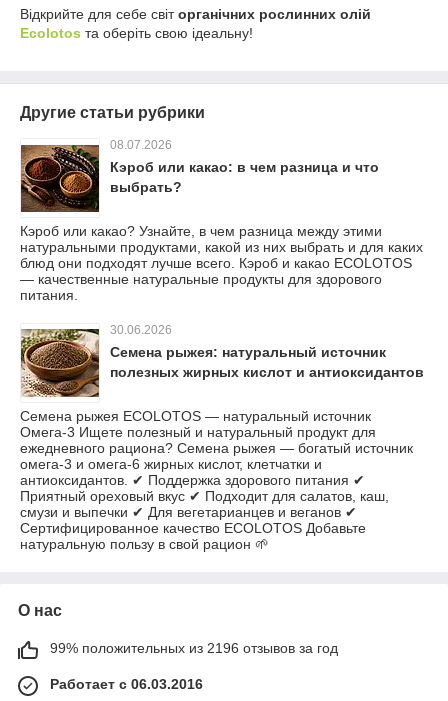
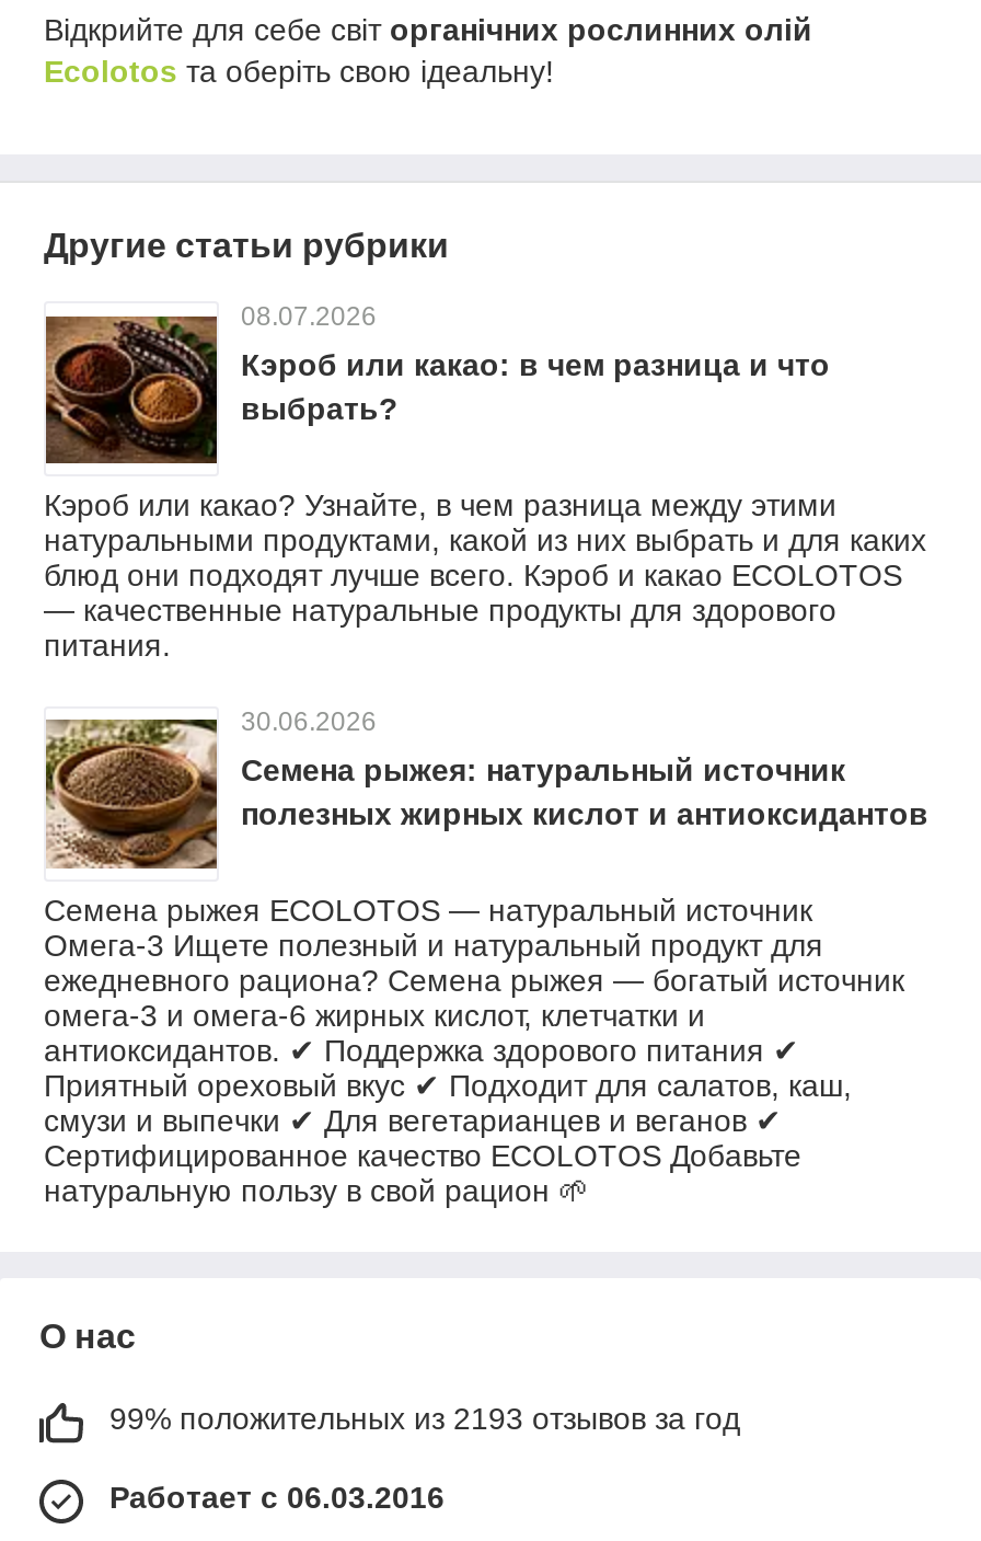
[50,640,338,656] 99% положительных из 2196 отзывов за год -> [109,1401,740,1436] 99% положительных из 2193 отзывов за год

